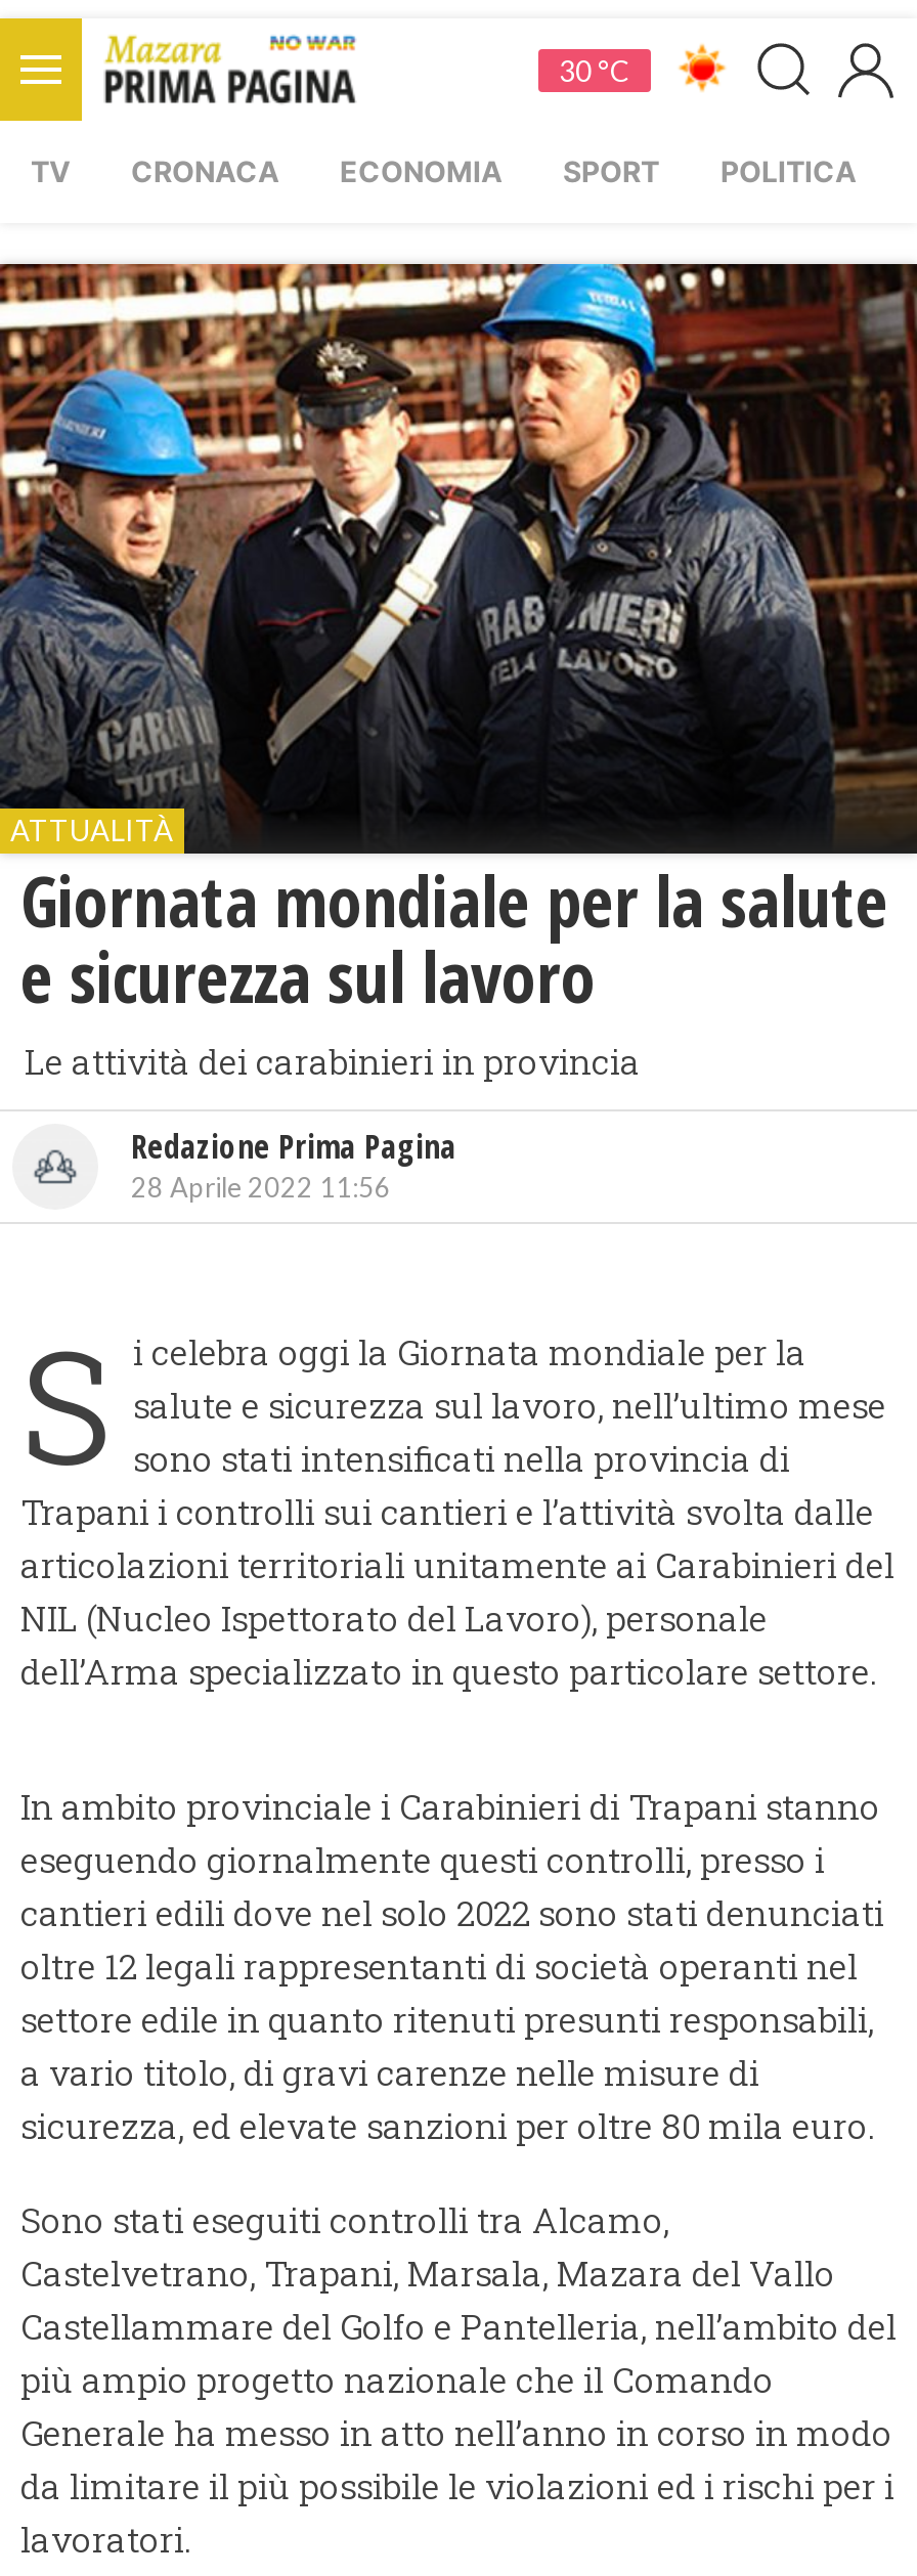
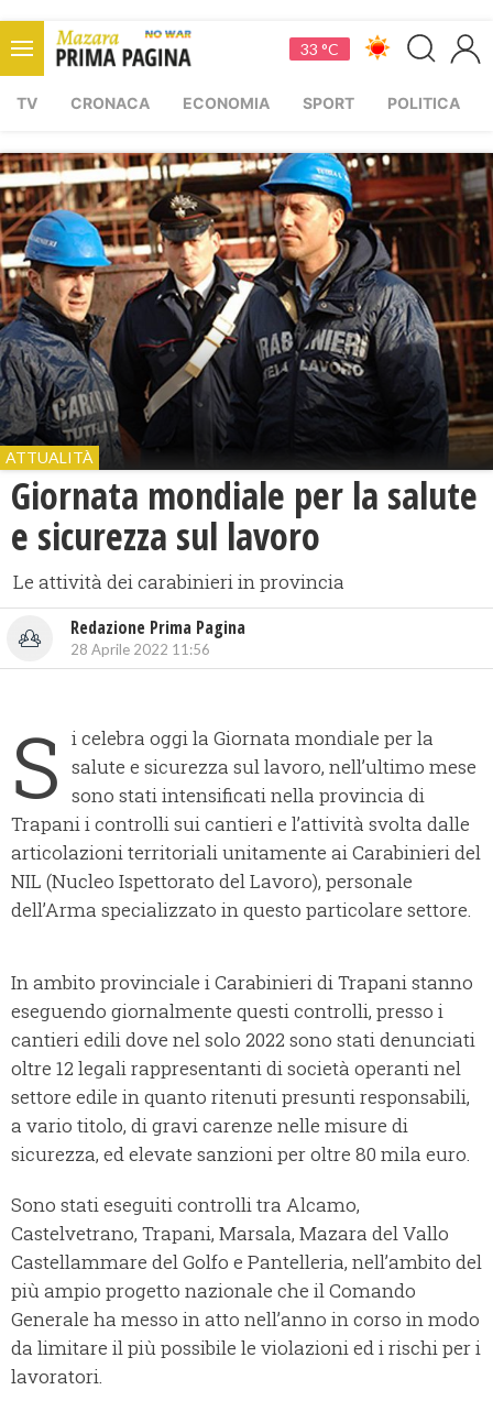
[559,52,630,87] 30 °C -> [300,39,339,58] 33 °C

